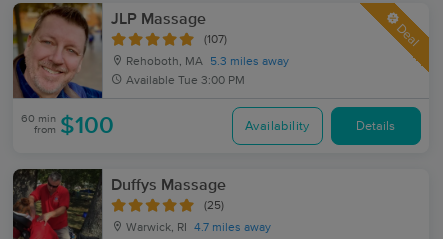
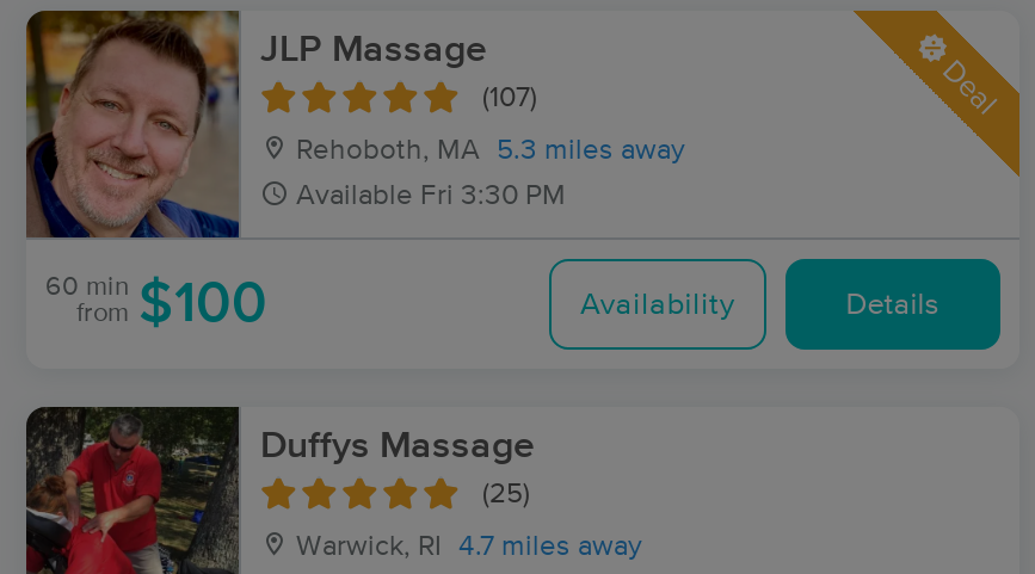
[126,75,245,87] Available Tue 3:00 PM -> [296,183,566,211] Available Fri 3:30 PM

